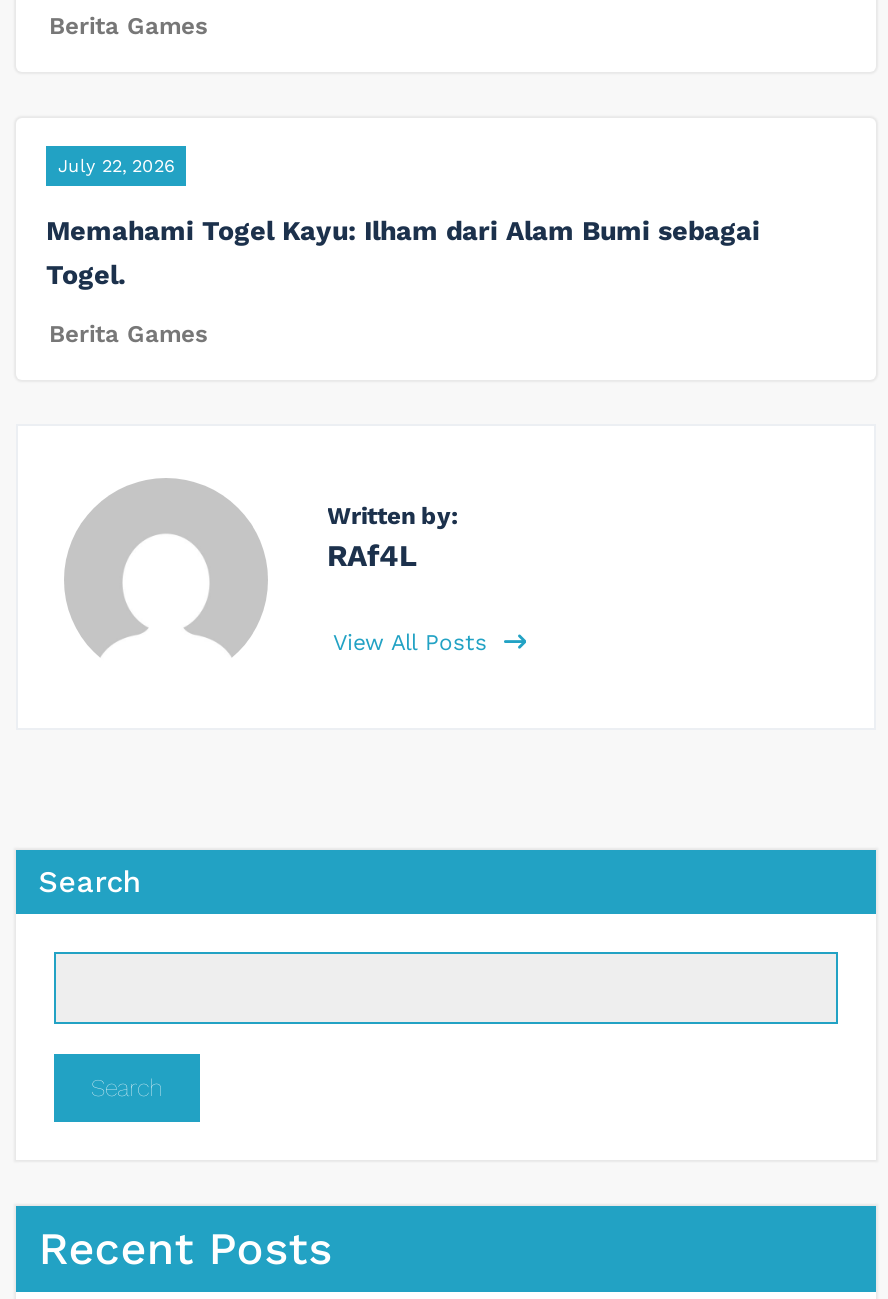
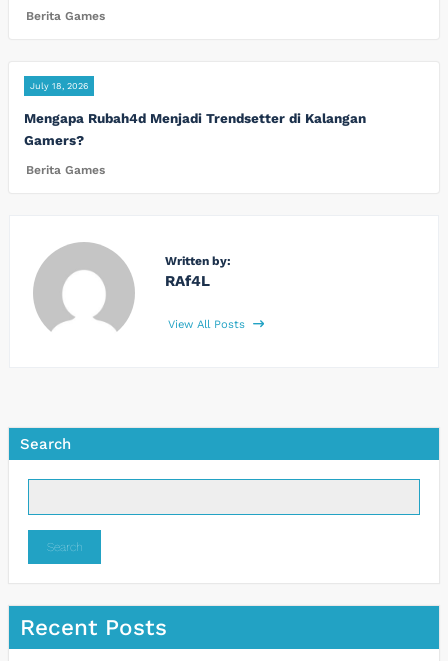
[58,155,174,175] July 22, 2026 -> [30,81,88,91] July 18, 2026
[46,213,760,289] Memahami Togel Kayu: Ilham dari Alam Bumi sebagai | Togel. -> [24,110,366,148] Mengapa Rubah4d Menjadi Trendsetter di Kalangan | Gamers?

